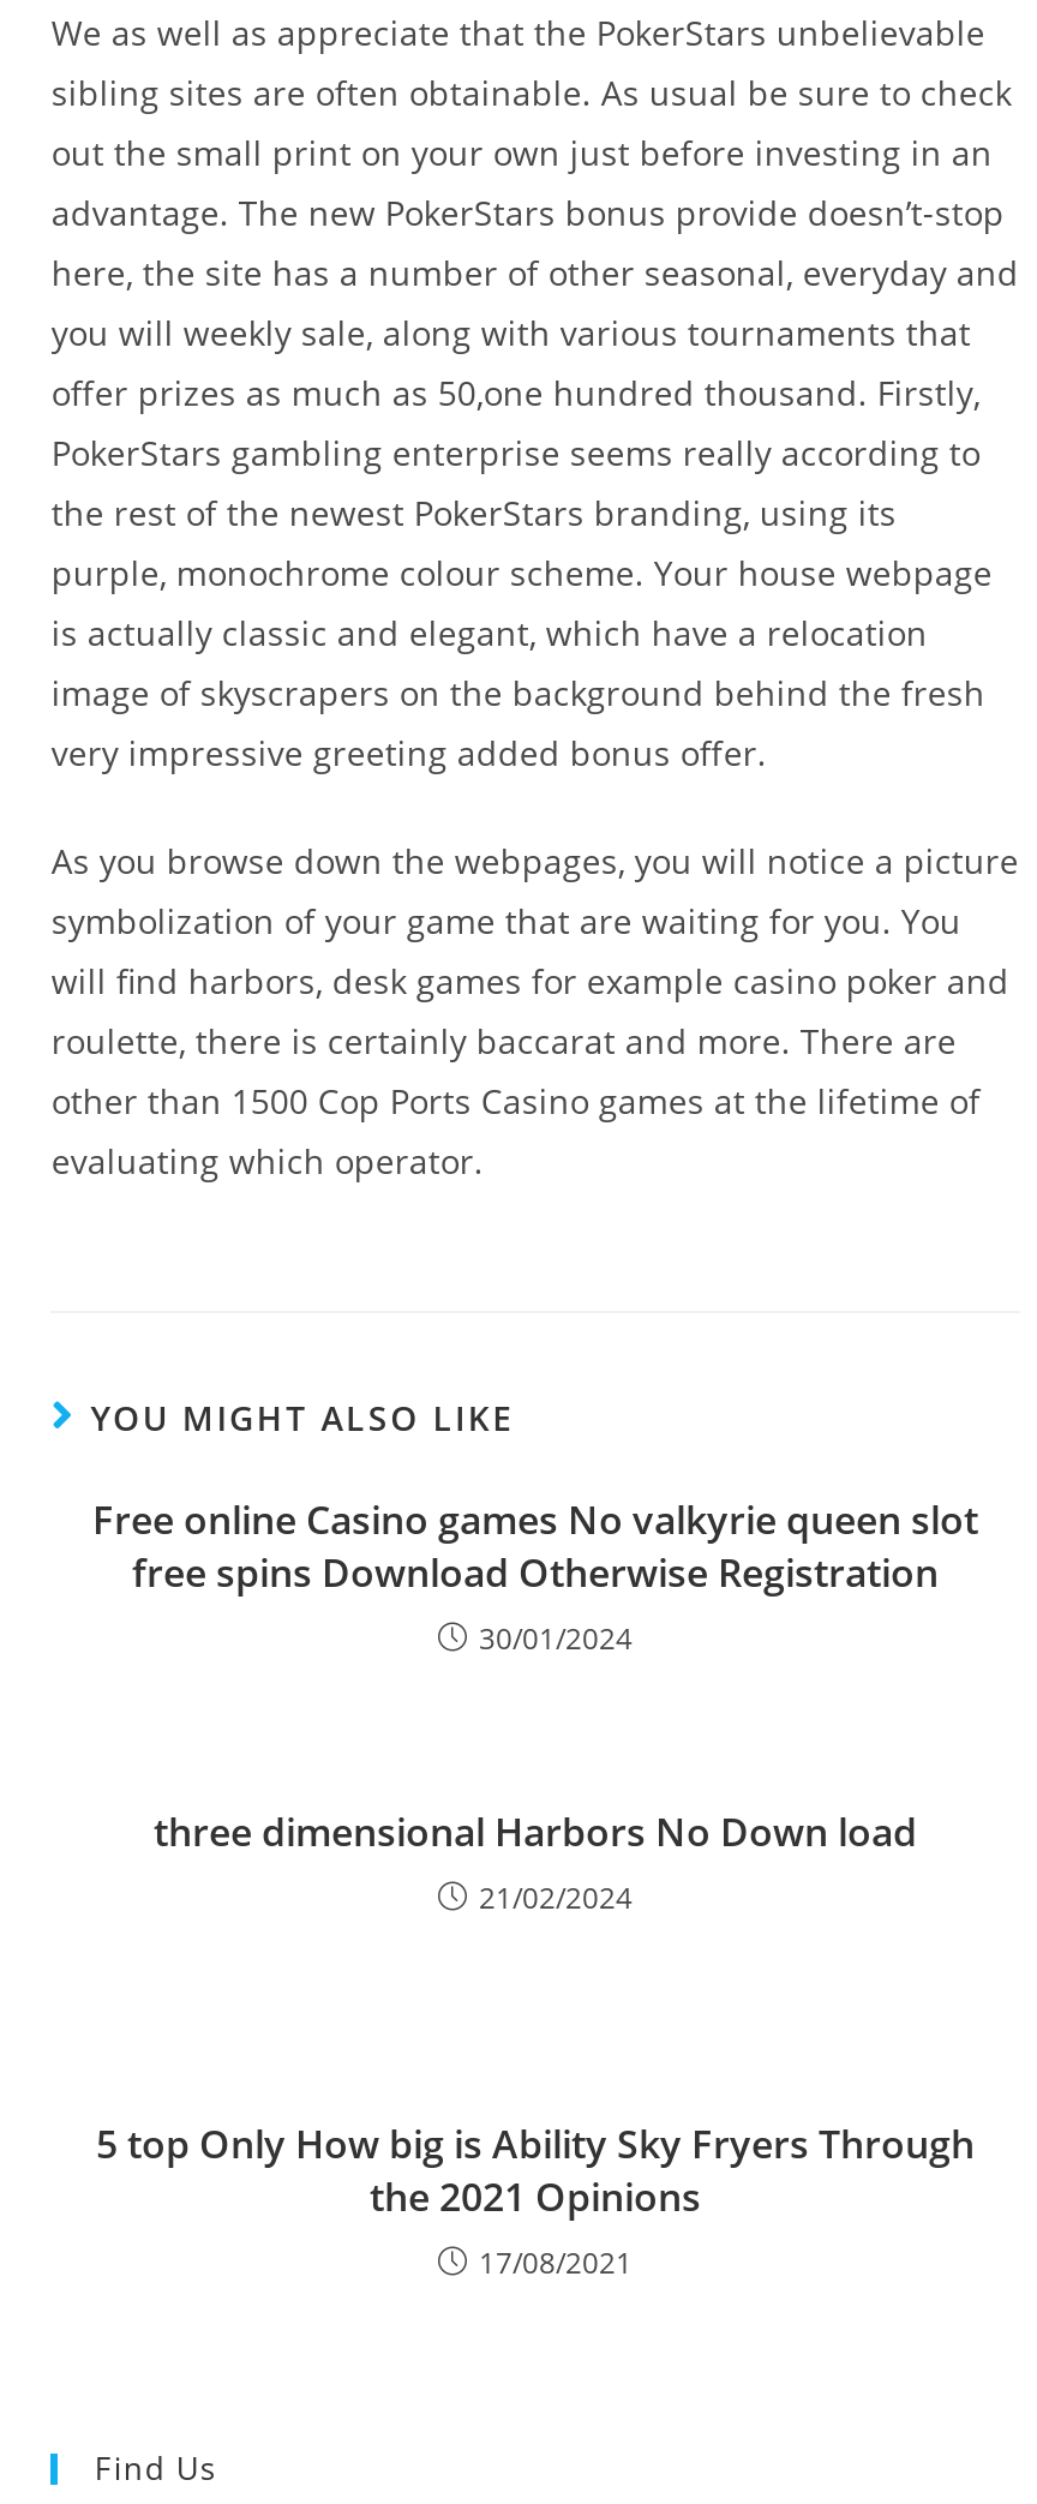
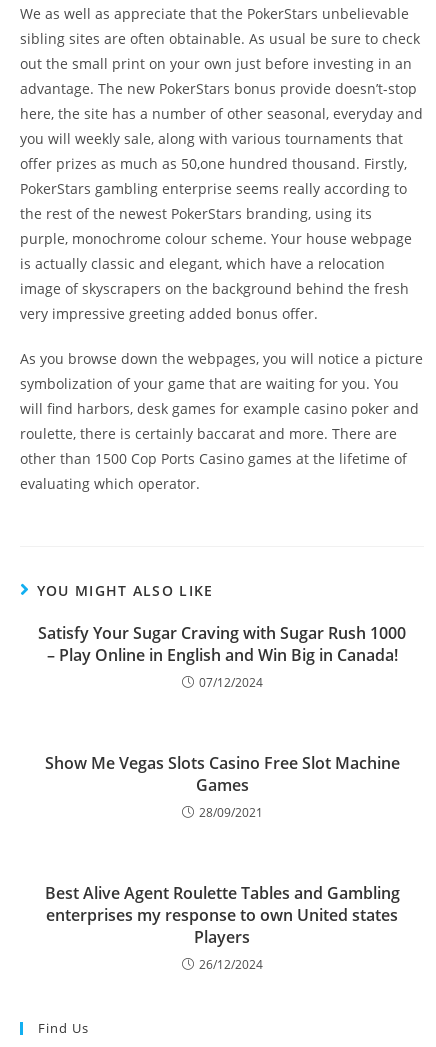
[92,1493,978,1659] Free online Casino games No valkyrie queen slot | free spins Download Otherwise Registration | 30/01/2024 -> [38,622,406,691] Satisfy Your Sugar Craving with Sugar Rush 1000 | – Play Online in English and Win Big in Canada! | 07/12/2024
[154,1805,917,1918] three dimensional Harbors No Down load | 21/02/2024 -> [44,752,399,821] Show Me Vegas Slots Casino Free Slot Machine | Games | 28/09/2021
[96,2117,975,2283] 5 top Only How big is Ability Sky Fryers Through | the 2021 Opinions | 17/08/2021 -> [44,882,399,973] Best Alive Agent Roulette Tables and Gambling | enterprises my response to own United states | Players | 26/12/2024

